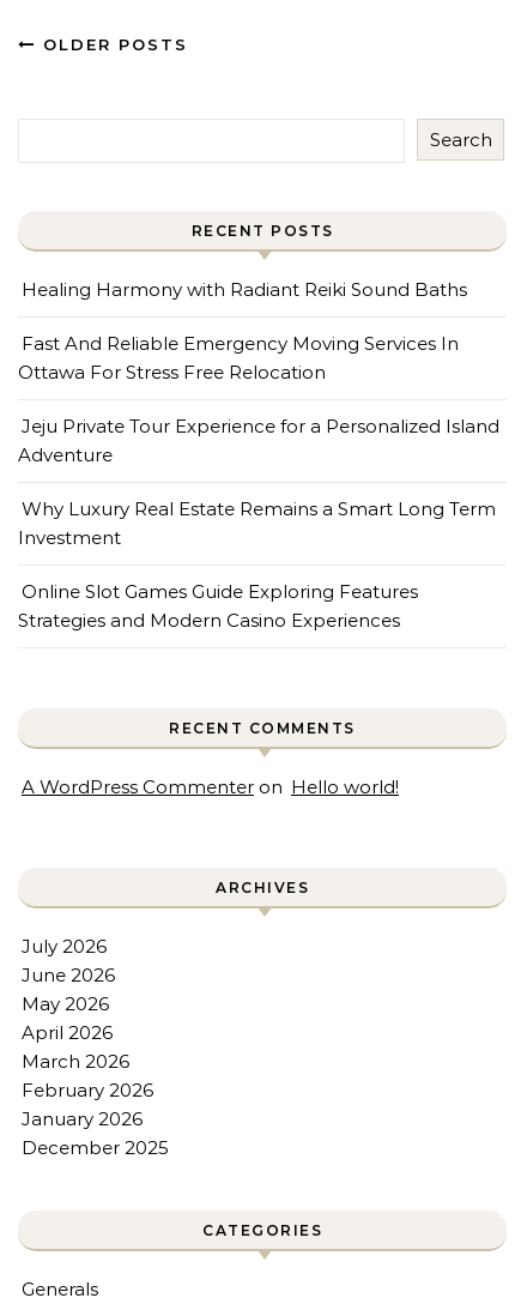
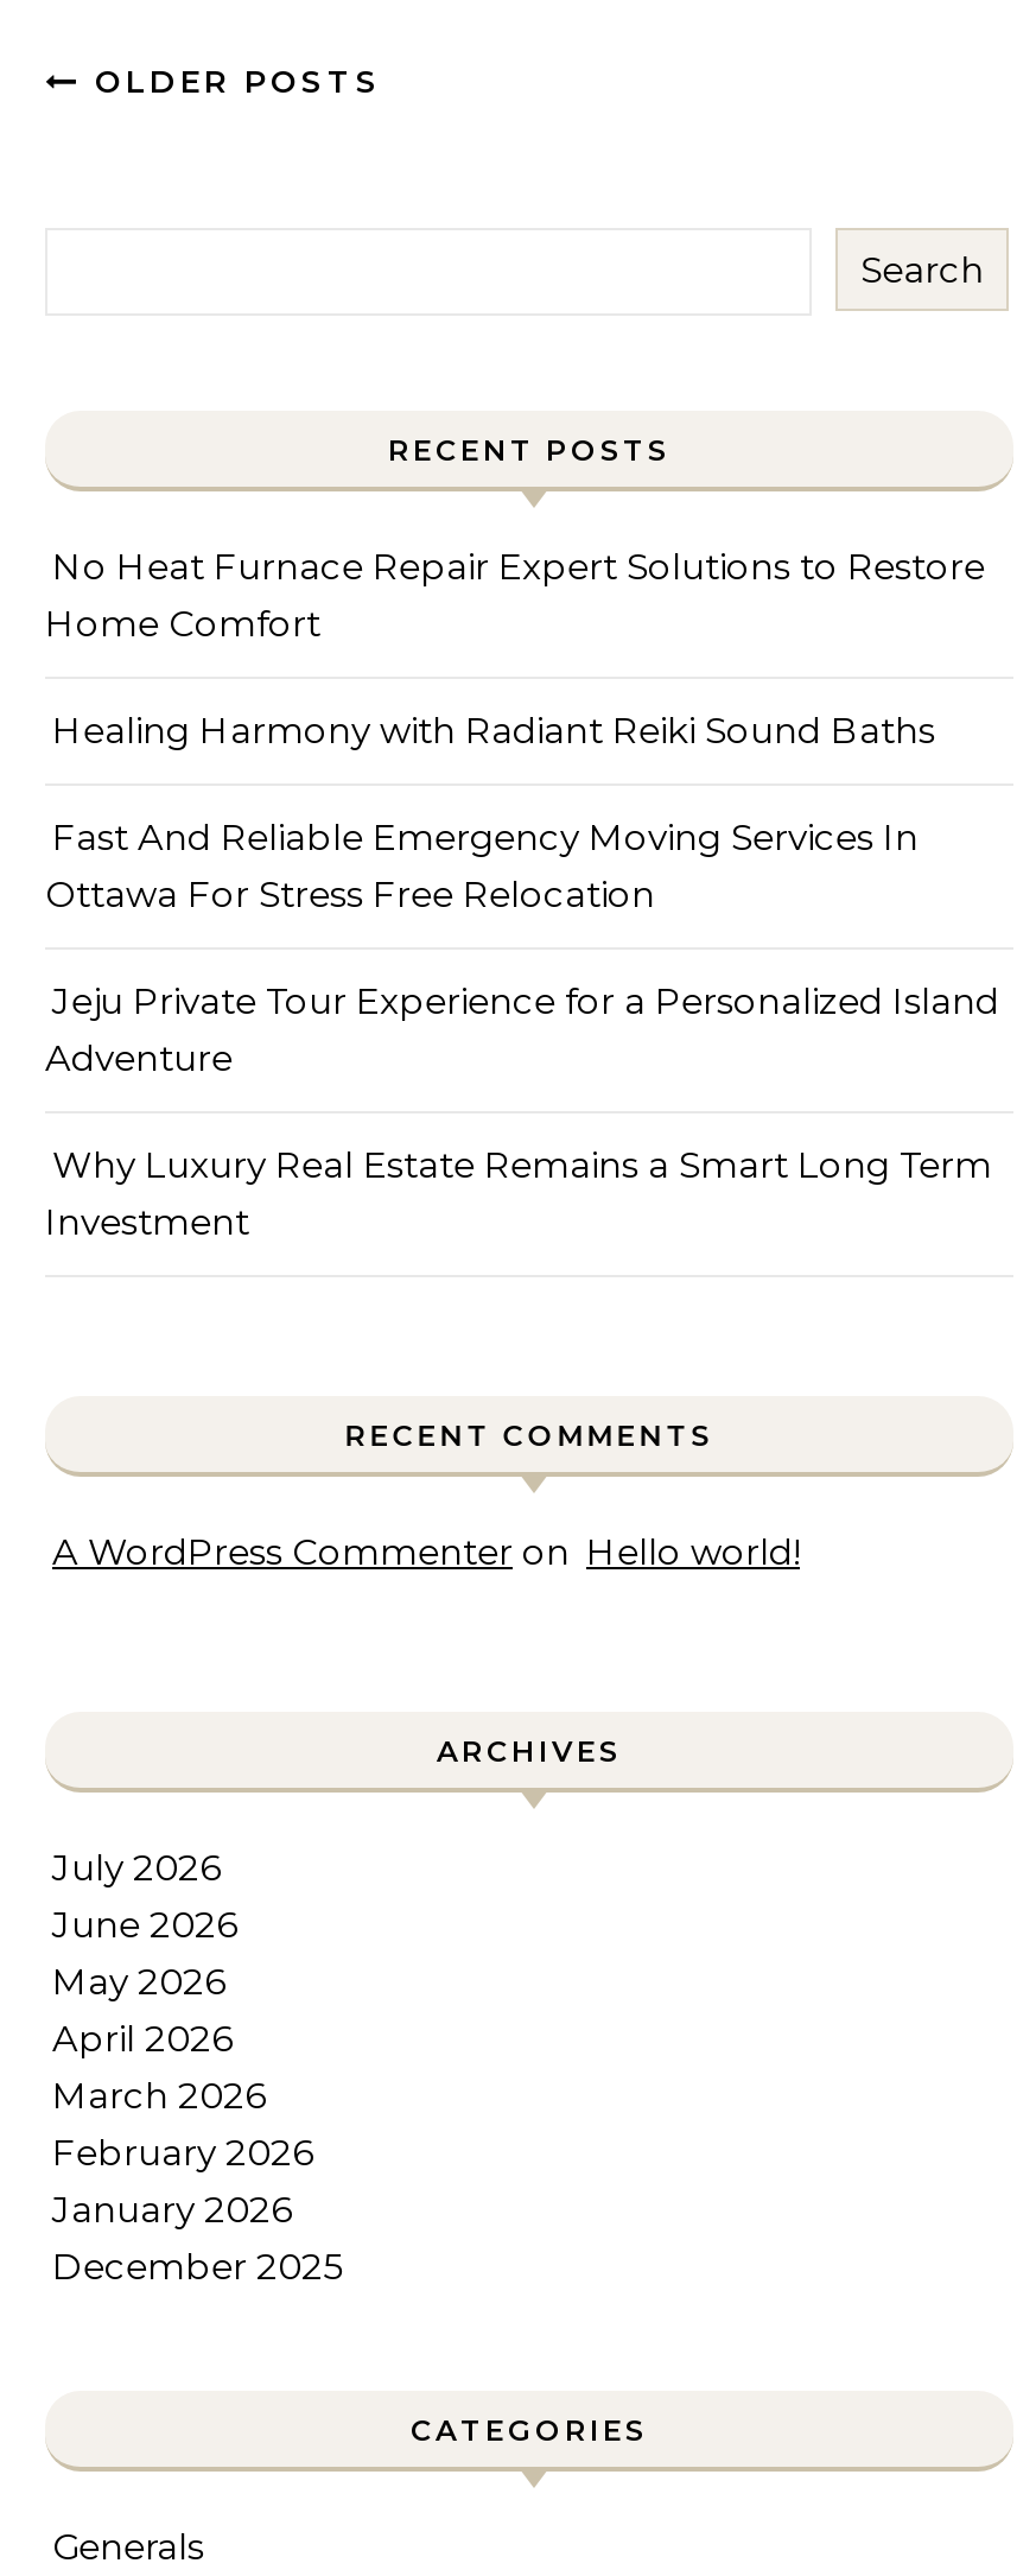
none -> [45,544,985,646] No Heat Furnace Repair Expert Solutions to Restore | Home Comfort
moved [18,278,499,549] -> [45,708,999,1244]: Healing Harmony with Radiant Reiki Sound Baths | Fast And Reliable Emergency Moving Services In | Ottawa For Stress Free Relocation | Jeju Private Tour Experience for a Personalized Island | Adventure | Why Luxury Real Estate Remains a Smart Long Term | Investment
[18,580,418,632] Online Slot Games Guide Exploring Features | Strategies and Modern Casino Experiences -> none

